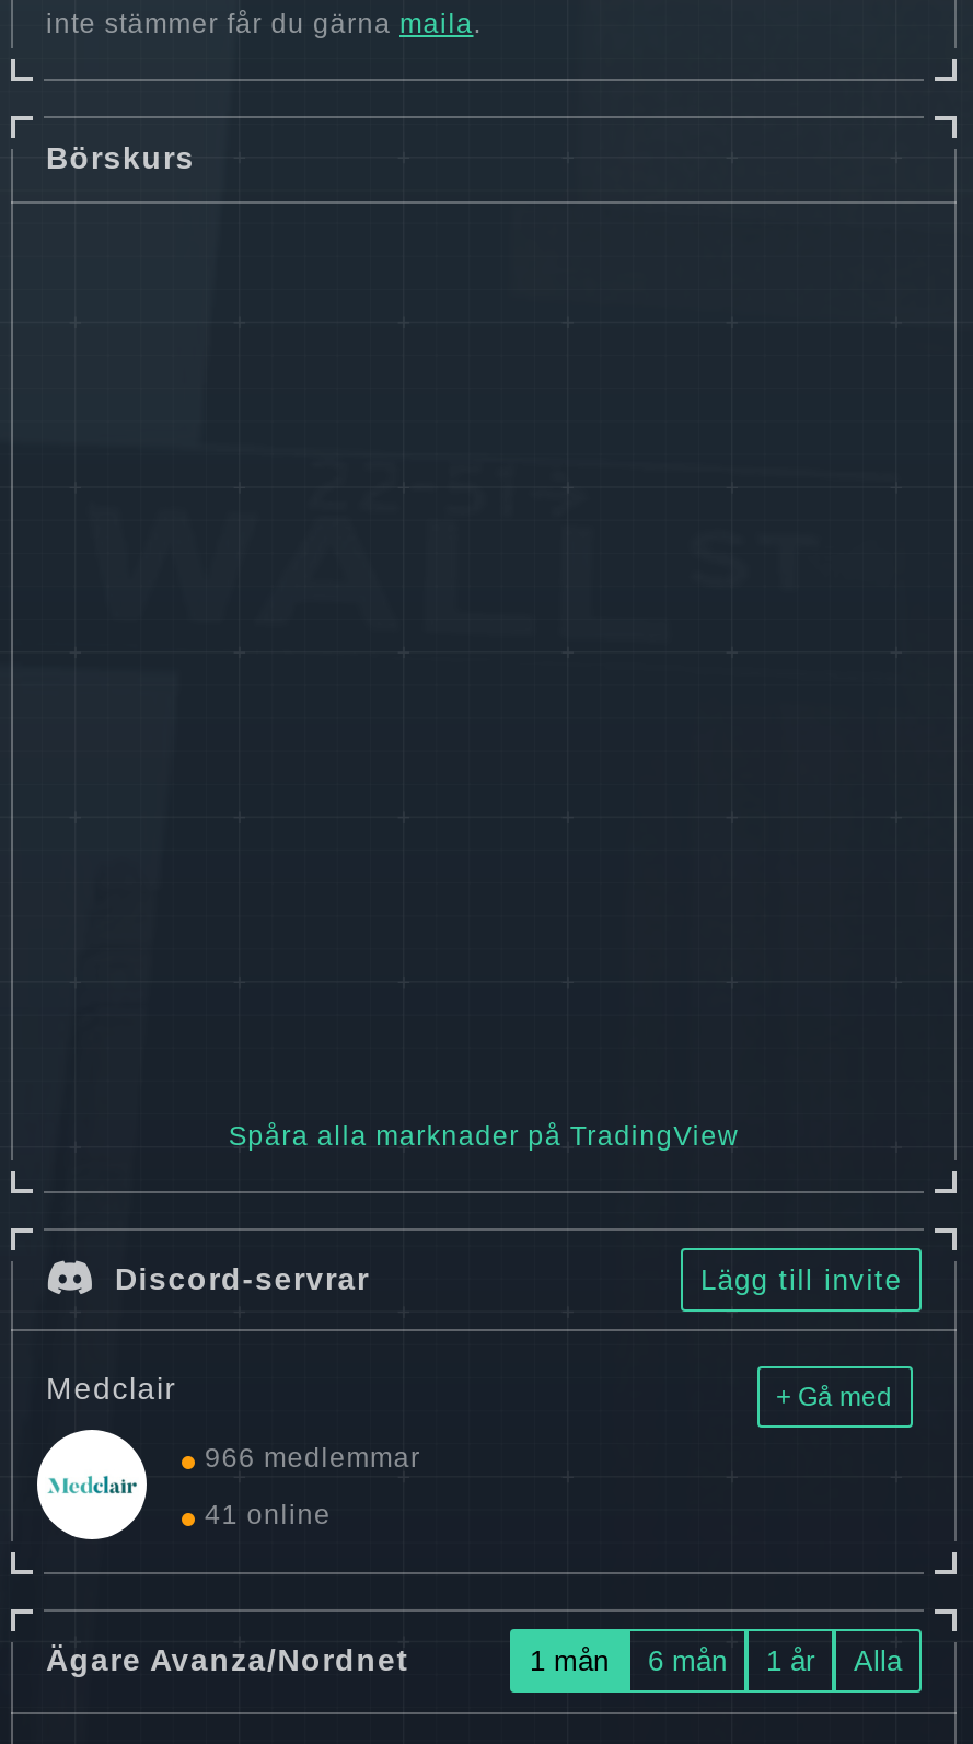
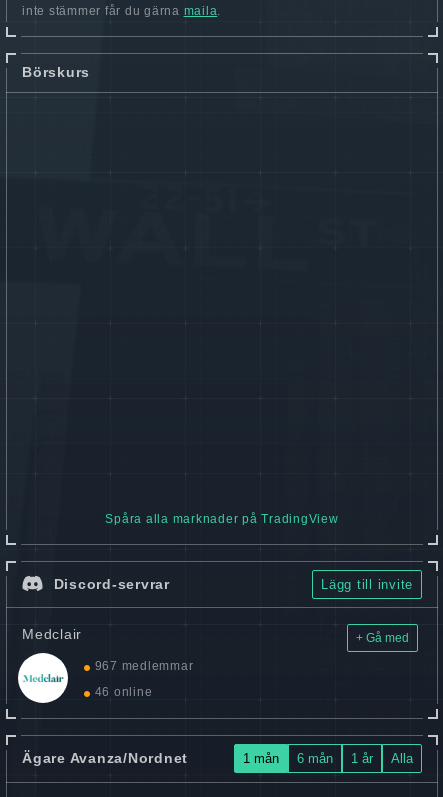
[197,1444,421,1474] 966 medlemmar -> [91,659,193,673] 967 medlemmar
[197,1501,331,1531] 41 online -> [91,685,152,699] 46 online

